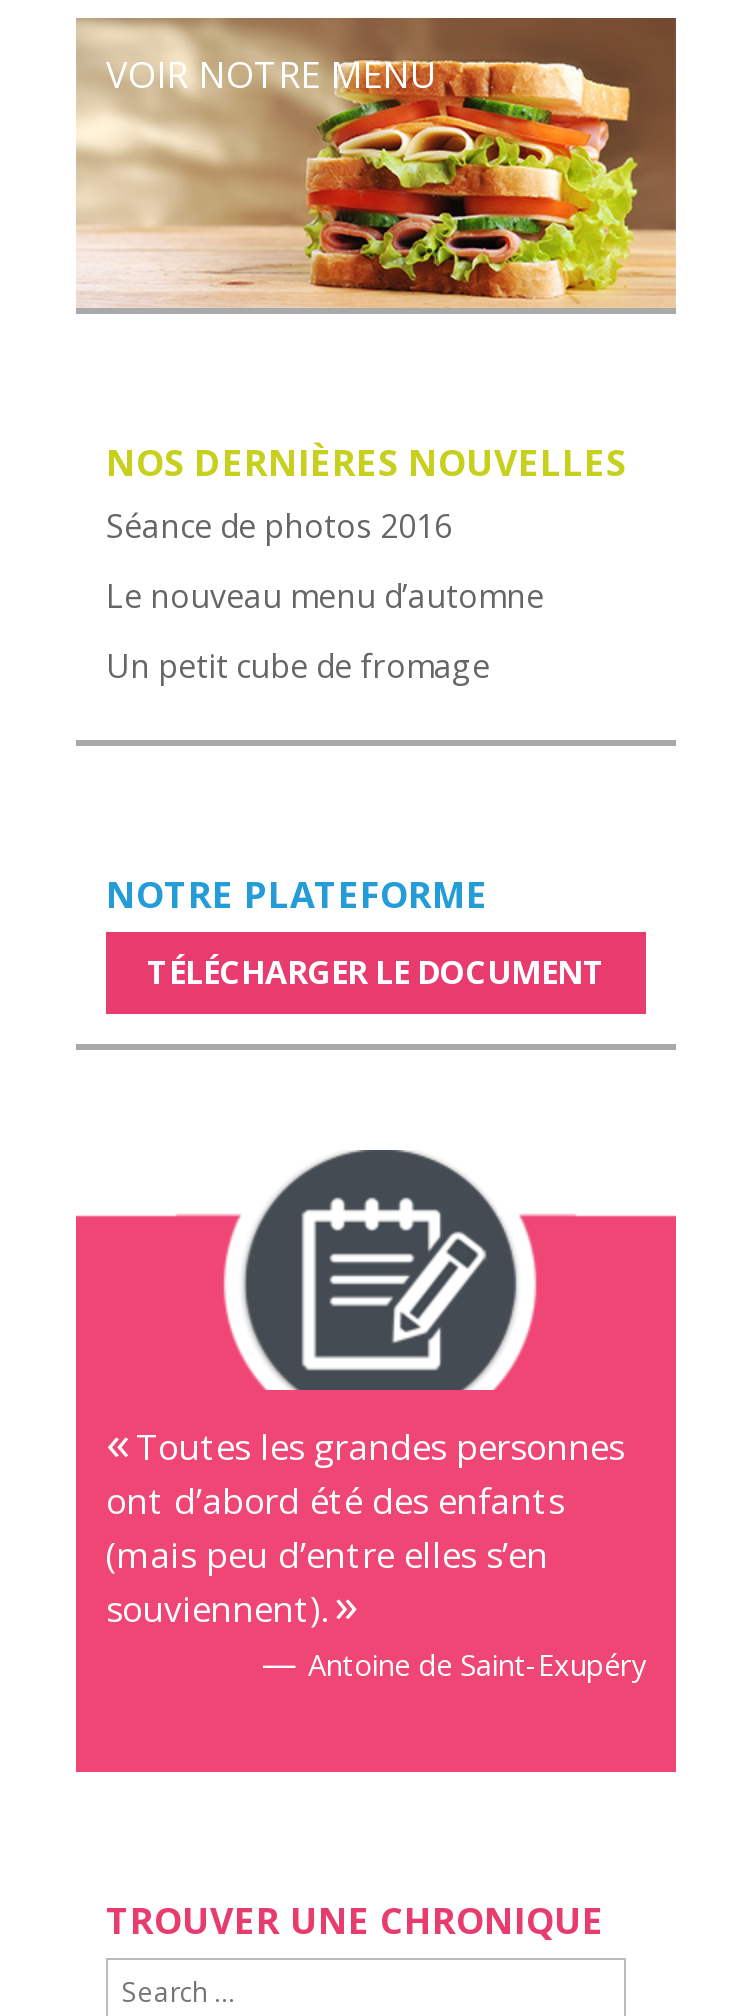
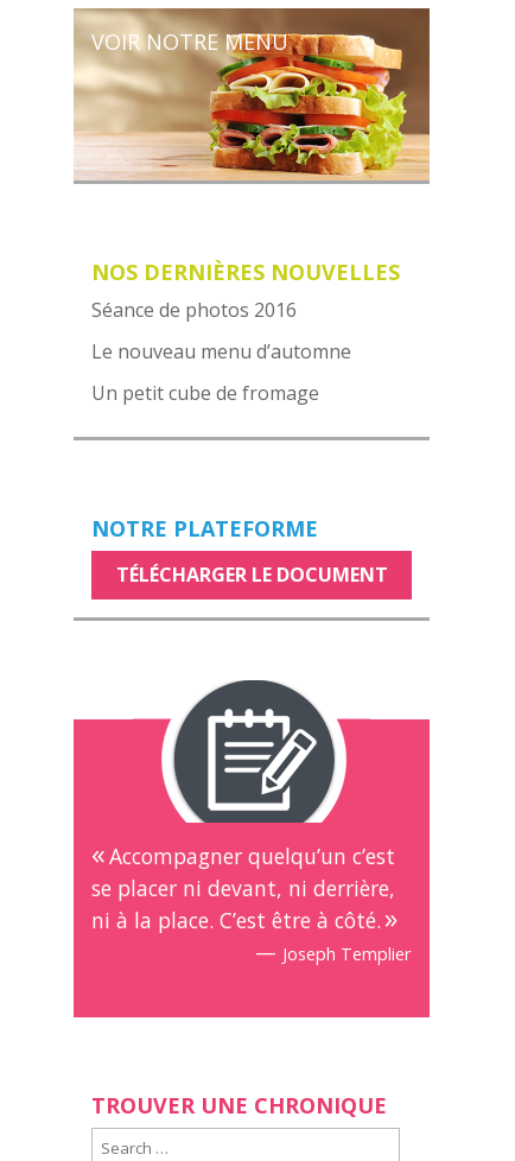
[106,1422,646,1686] Toutes les grandes personnes | ont d’abord été des enfants | (mais peu d’entre elles s’en | souviennent). | — Antoine de Saint-Exupéry -> [91,842,412,966] Accompagner quelqu’un c’est | se placer ni devant, ni derrière, | ni à la place. C’est être à côté. | — Joseph Templier

